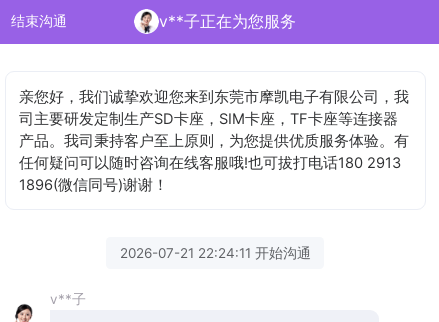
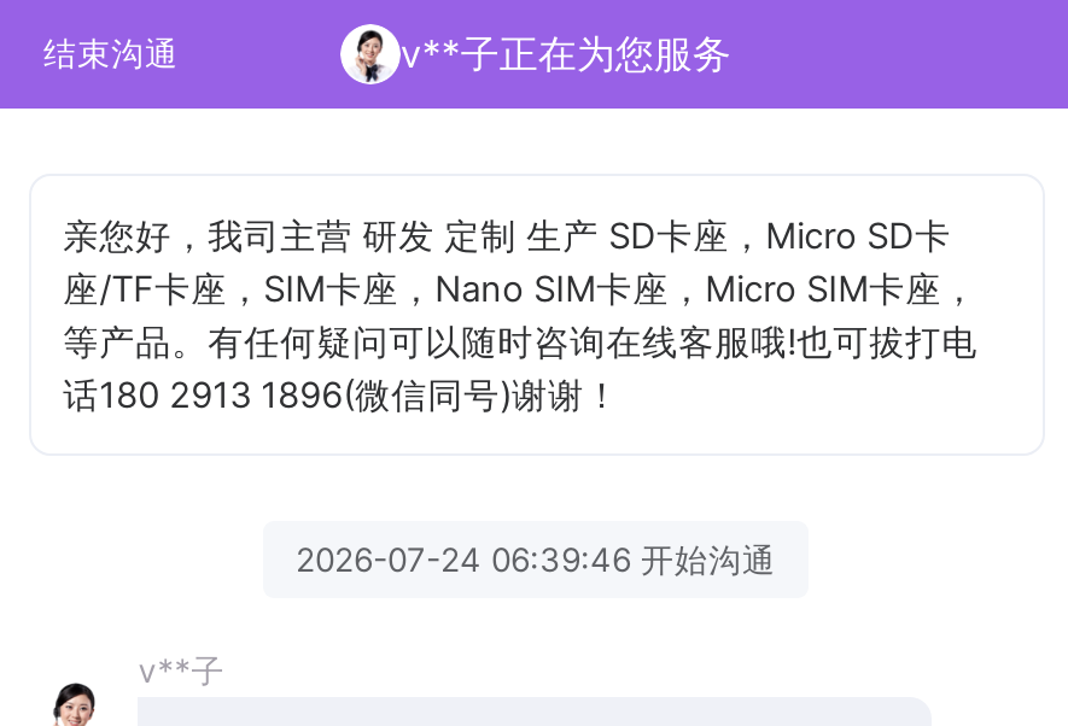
[19,88,409,194] 亲您好，我们诚挚欢迎您来到东莞市摩凯电子有限公司，我 | 司主要研发定制生产SD卡座，SIM卡座，TF卡座等连接器 | 产品。我司秉持客户至上原则，为您提供优质服务体验。有 | 任何疑问可以随时咨询在线客服哦!也可拔打电话180 2913 | 1896(微信同号)谢谢！ -> [63,214,978,416] 亲您好，我司主营 研发 定制 生产 SD卡座，Micro SD卡 | 座/TF卡座，SIM卡座，Nano SIM卡座，Micro SIM卡座， | 等产品。有任何疑问可以随时咨询在线客服哦!也可拔打电 | 话180 2913 1896(微信同号)谢谢！
[119,245,310,261] 2026-07-21 22:24:11 开始沟通 -> [296,540,776,579] 2026-07-24 06:39:46 开始沟通

